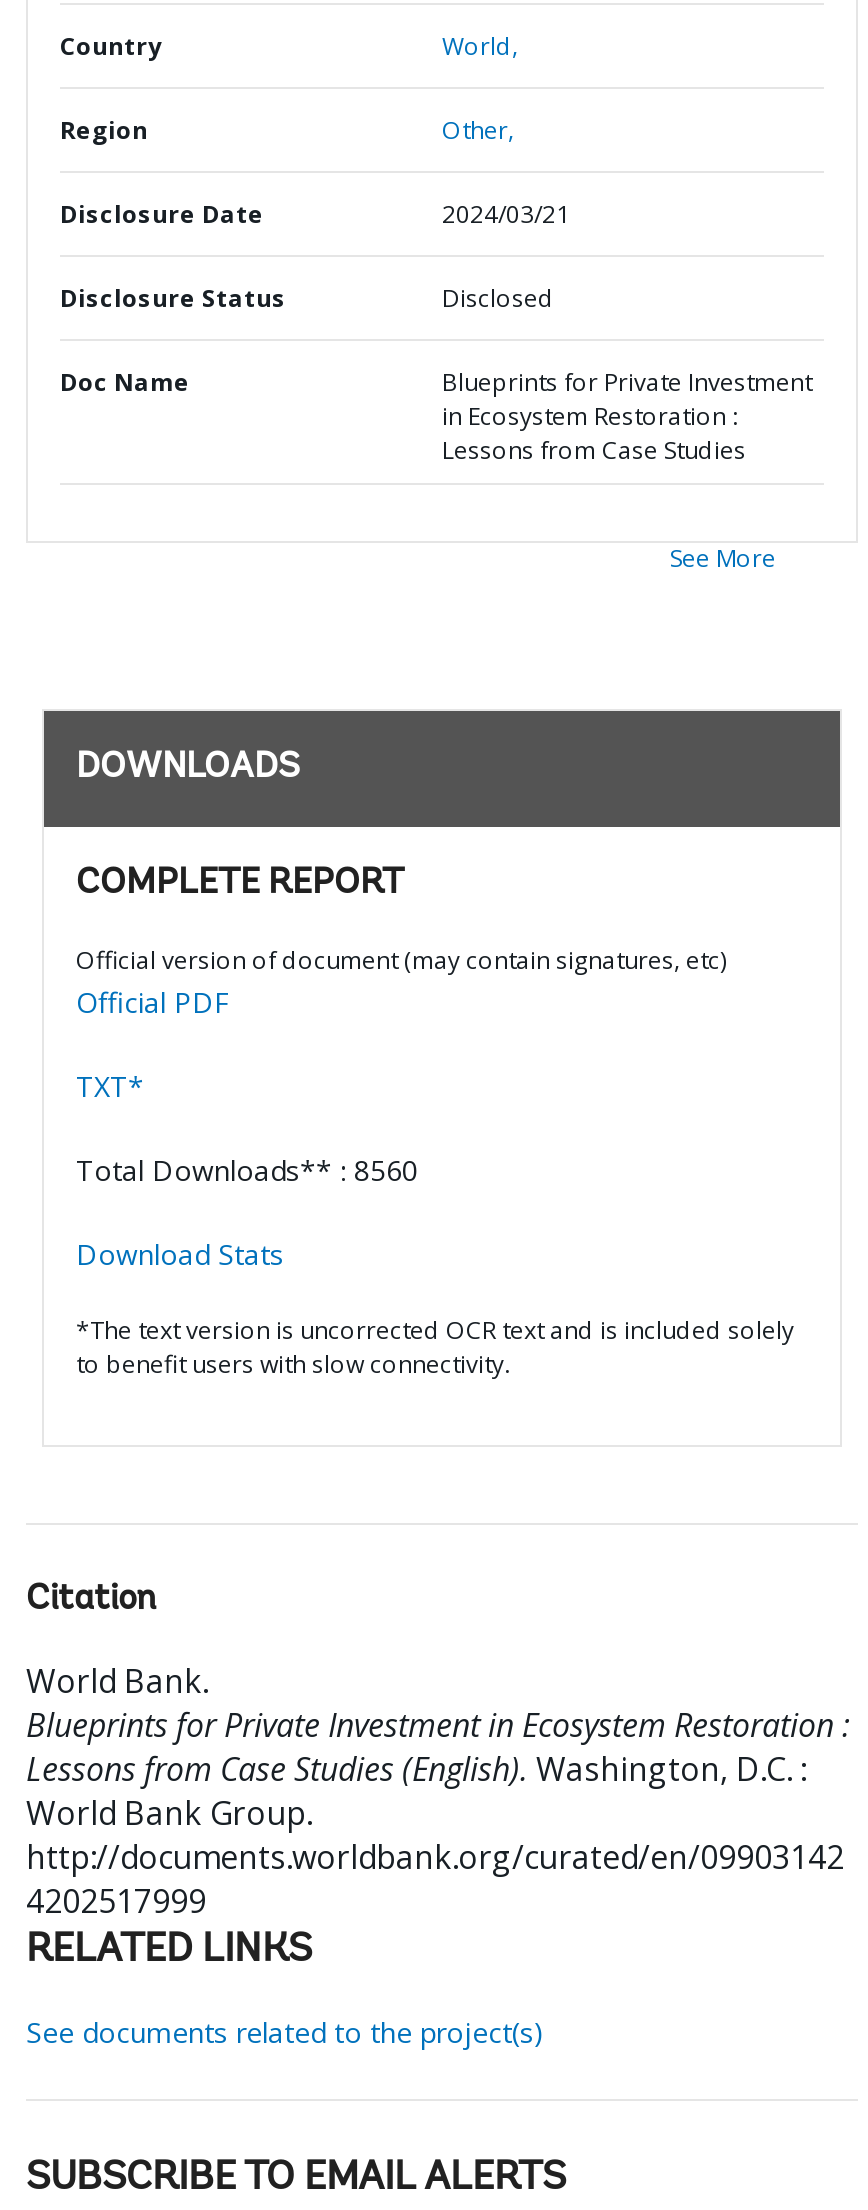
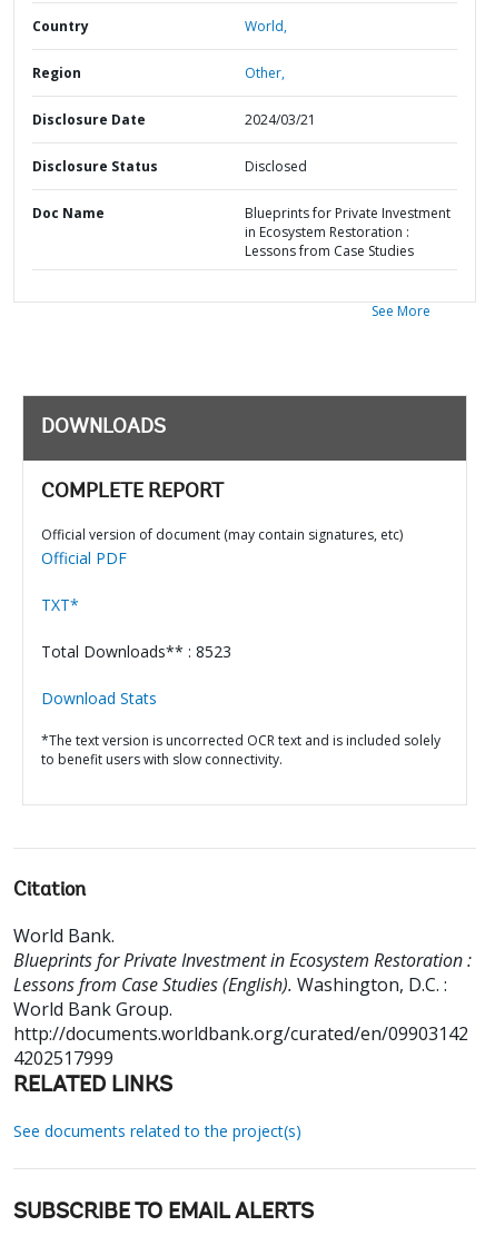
[76,1151,418,1189] Total Downloads** : 8560 -> [41,641,231,662] Total Downloads** : 8523

